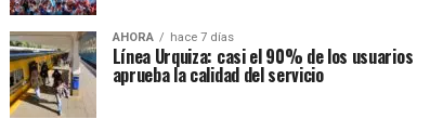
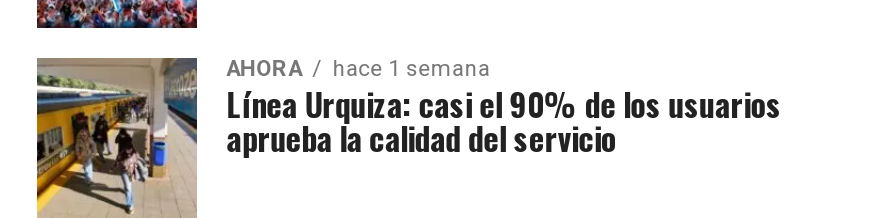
[112,30,234,44] AHORA hace 7 días -> [226,55,490,81] AHORA hace 1 semana

